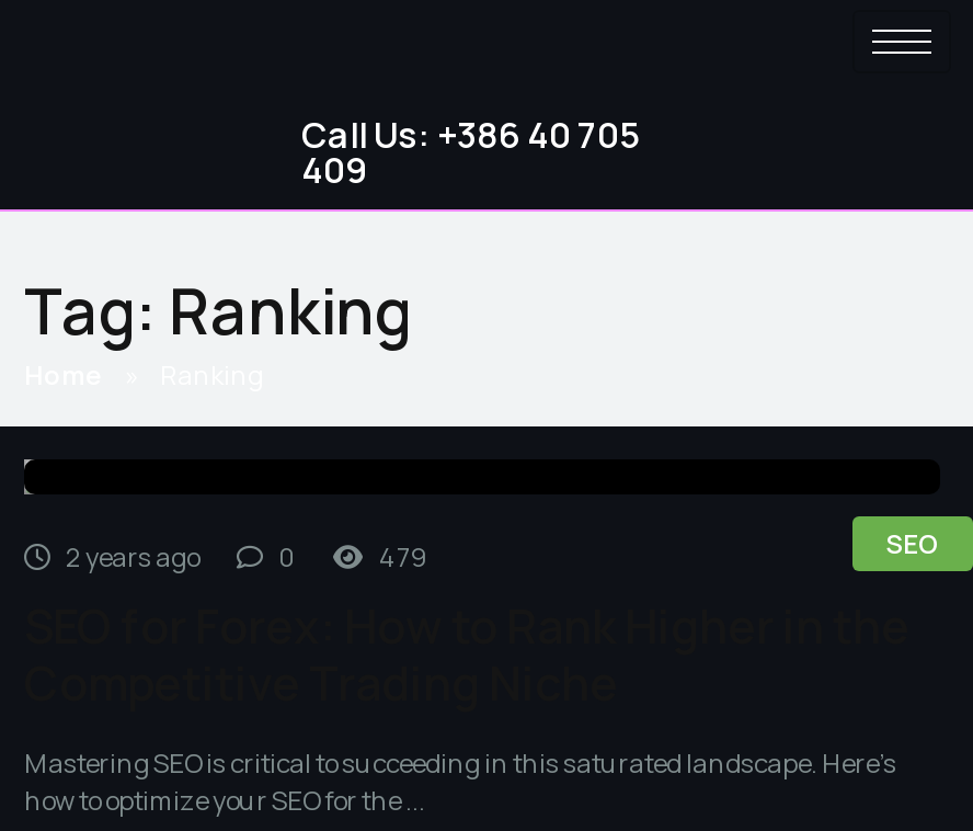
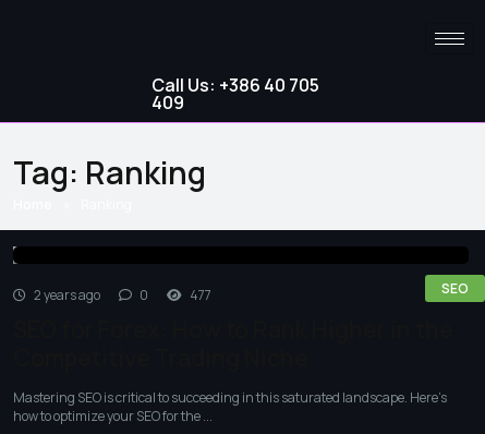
[375,538,427,576] 479 -> [187,286,211,304] 477

